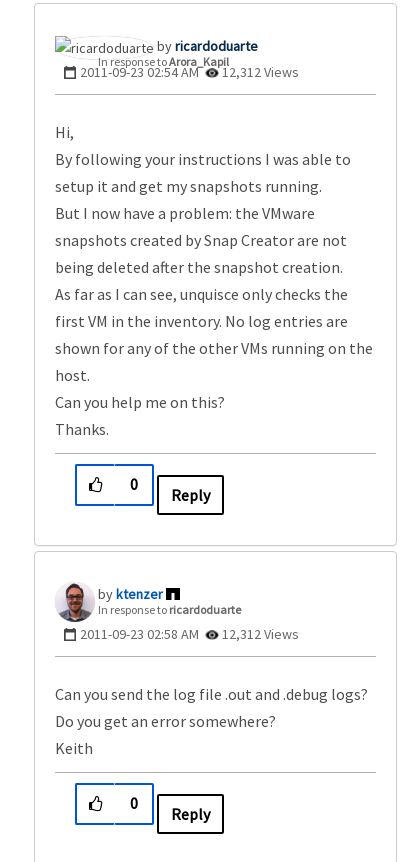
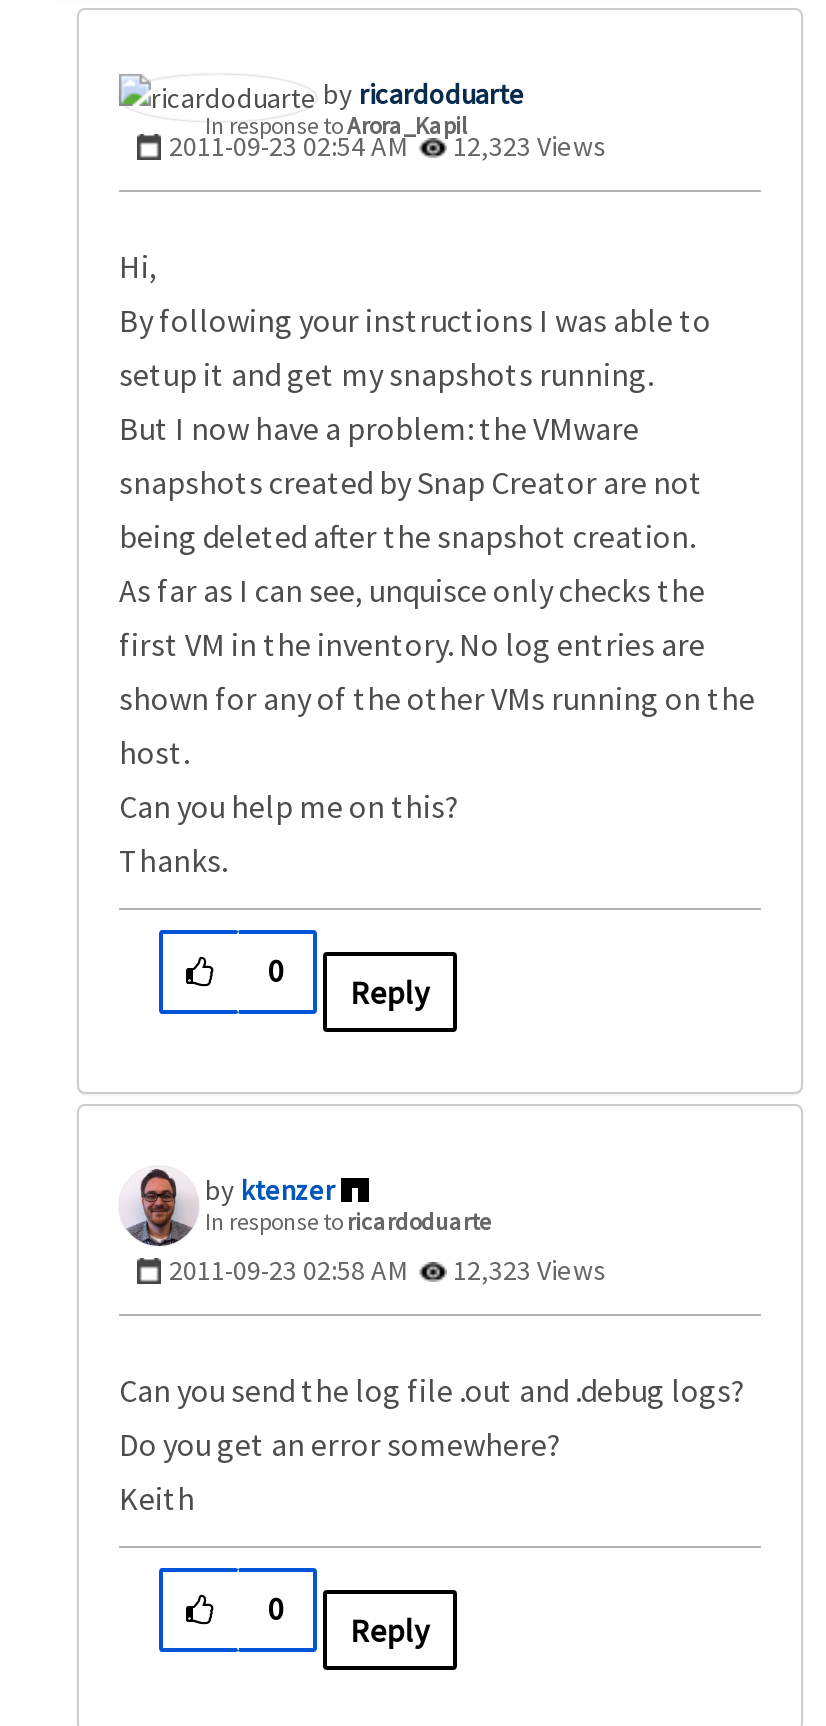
[80,63,299,81] 2011-09-23 02:54 AM 12,312 Views -> [169,128,607,164] 2011-09-23 02:54 AM 12,323 Views
[80,625,299,643] 2011-09-23 02:58 AM 12,312 Views -> [169,1252,607,1288] 2011-09-23 02:58 AM 12,323 Views

